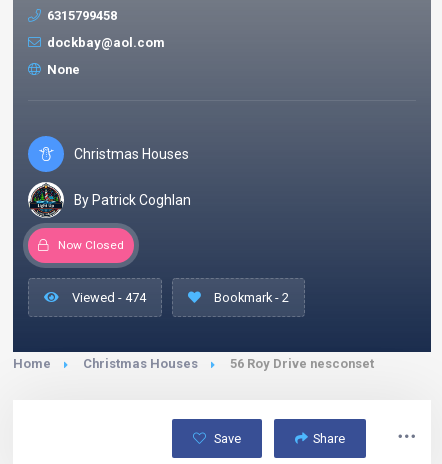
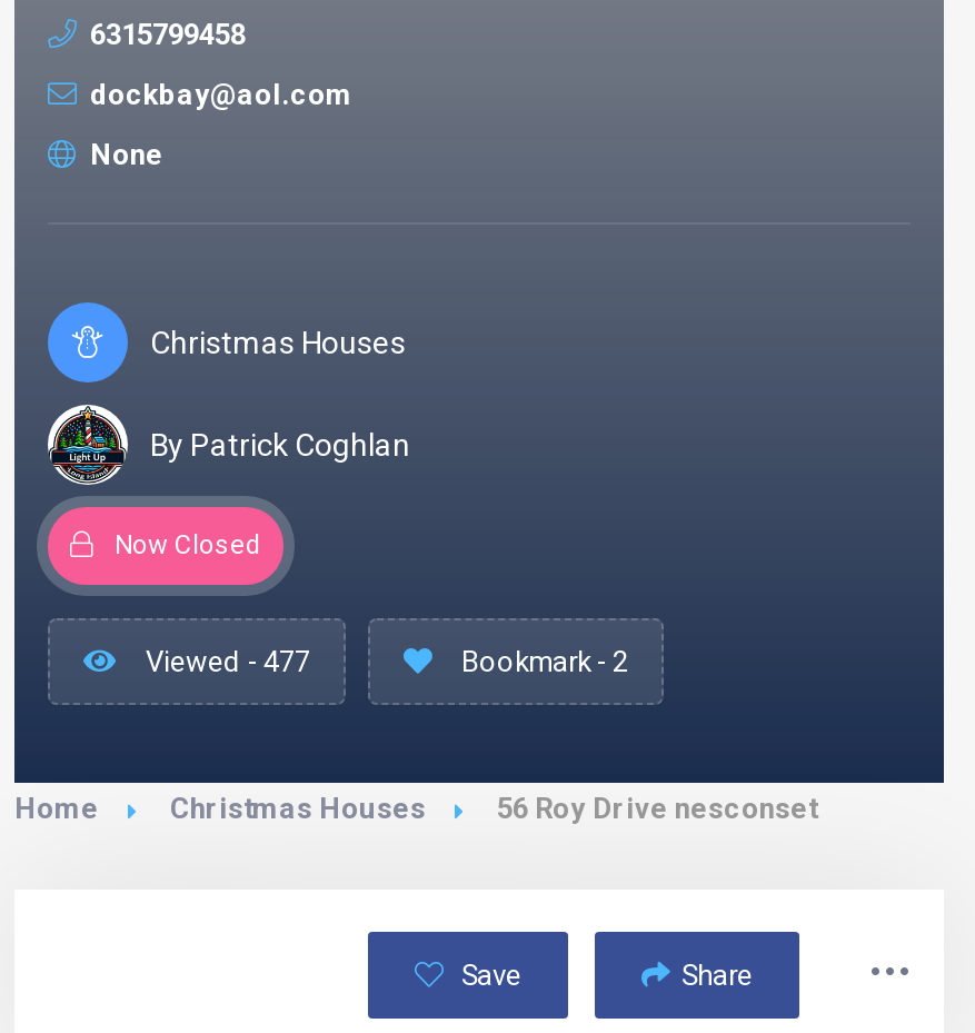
[69,290,146,305] Viewed - 474 -> [139,645,310,678] Viewed - 477

